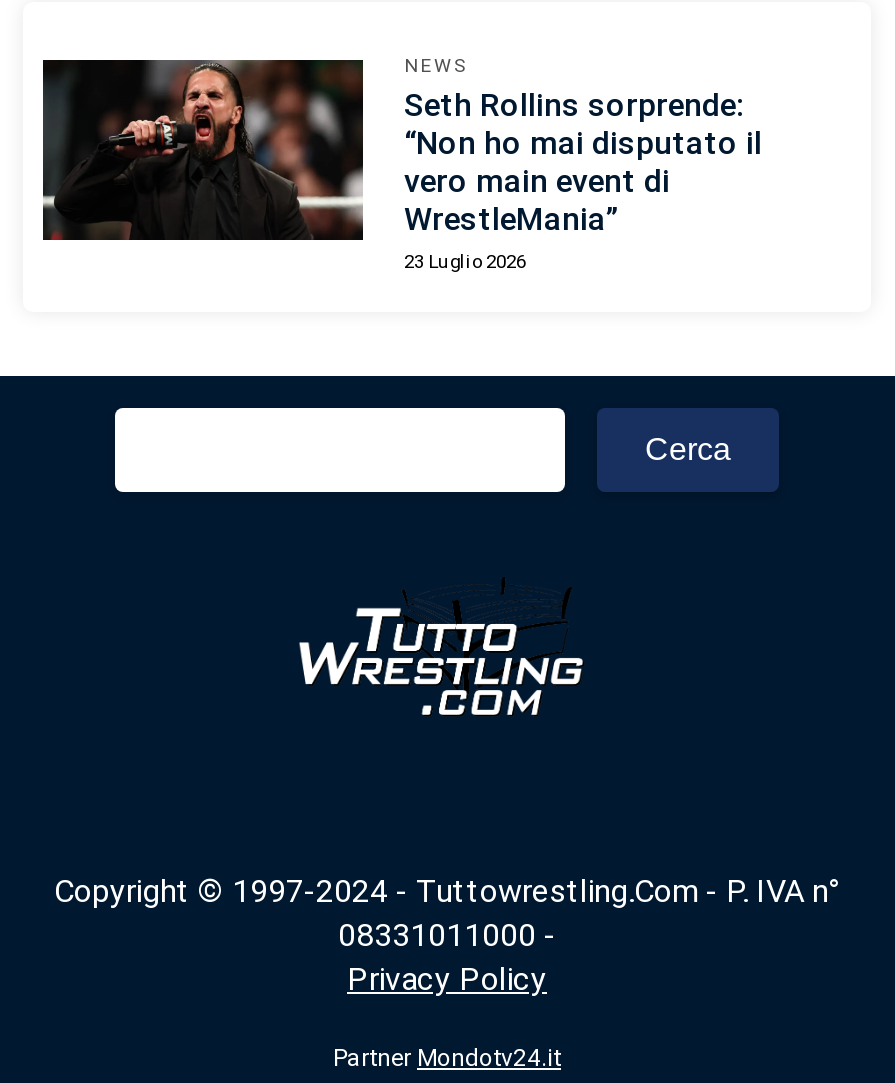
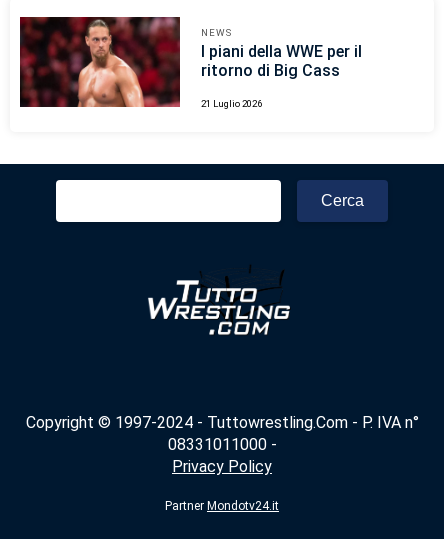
[43,34,762,271] [image] | Seth Rollins sorprende: | “Non ho mai disputato il | vero main event di | WrestleMania” | 23 Luglio 2026 -> [19,16,361,109] [image] | I piani della WWE per il | ritorno di Big Cass | 21 Luglio 2026

